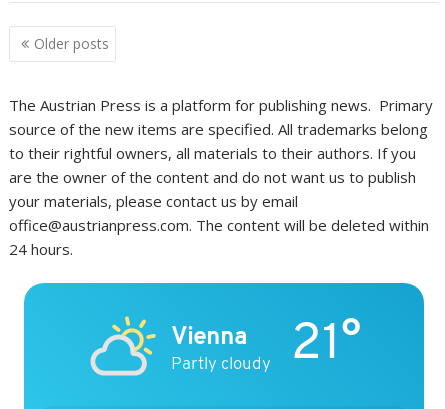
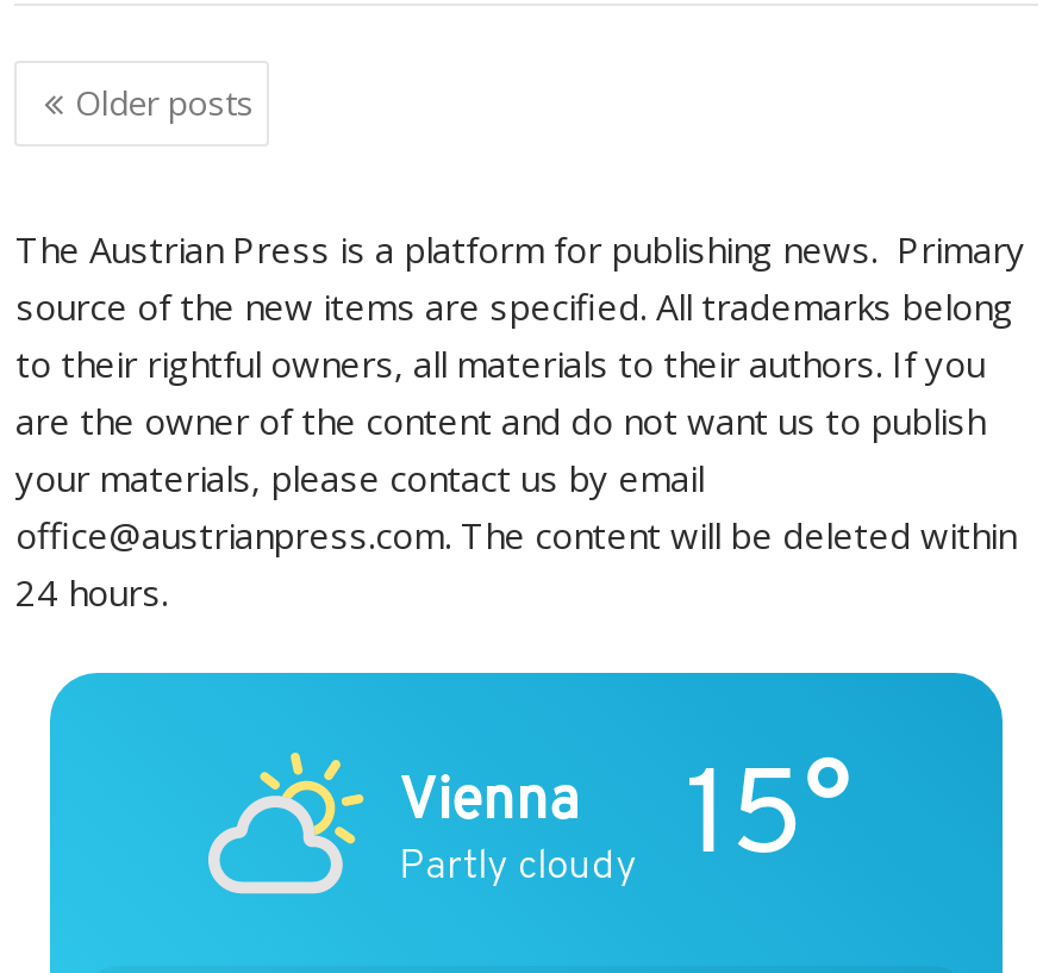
[170,309,360,374] Vienna Partly cloudy 21° -> [399,735,851,889] Vienna Partly cloudy 15°

